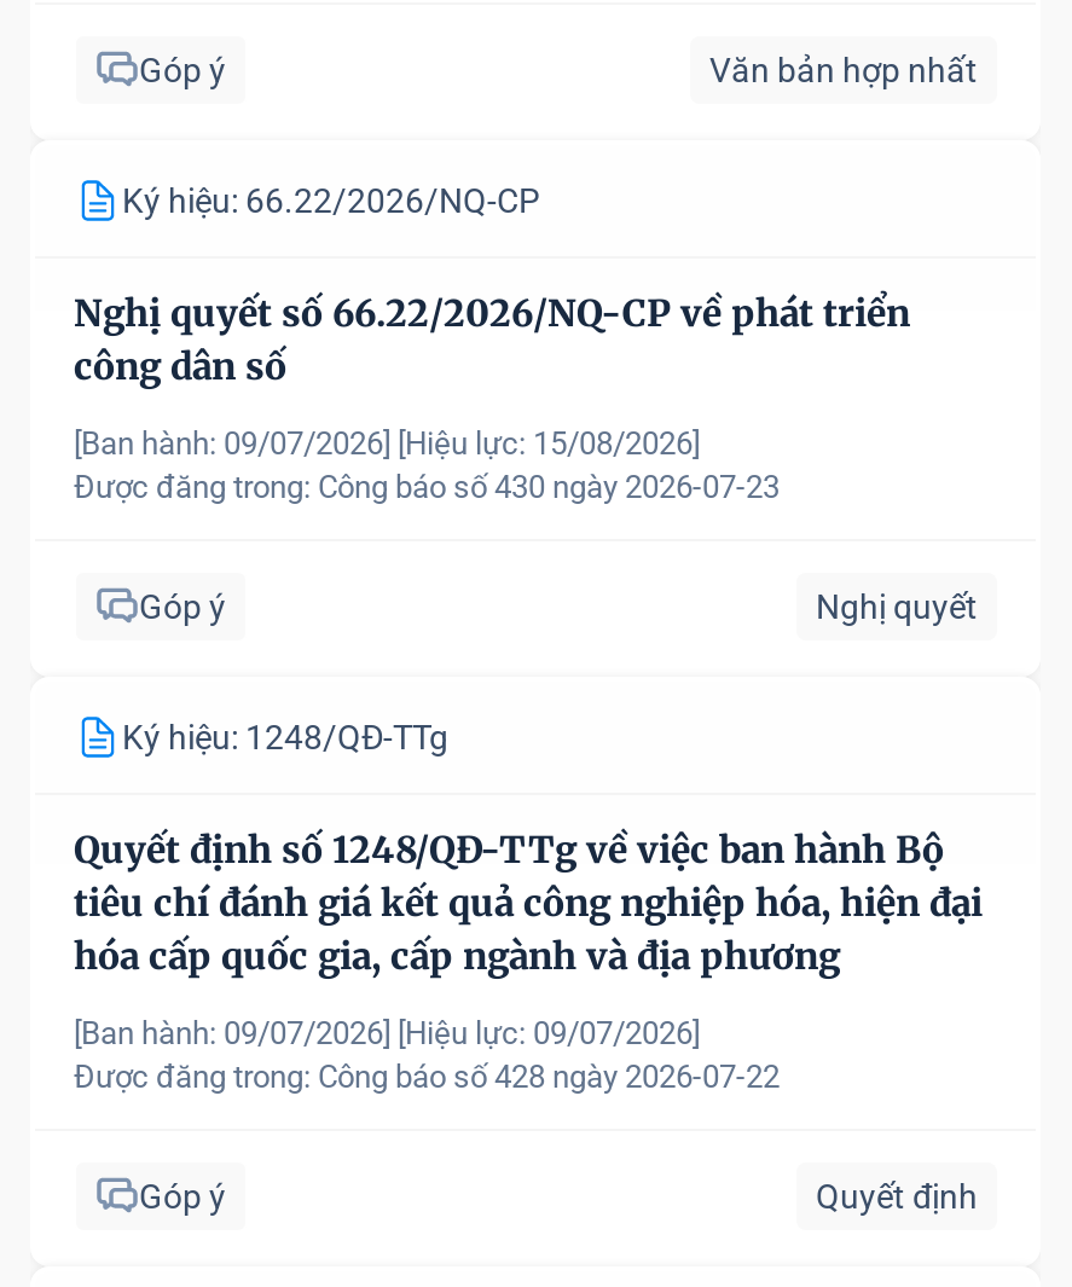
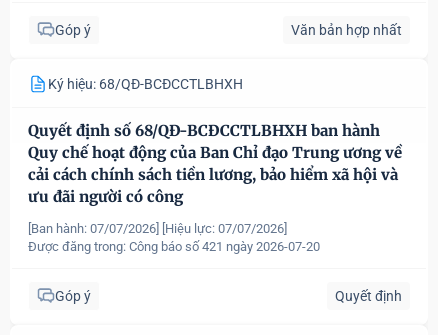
[74,182,983,1096] Ký hiệu: 66.22/2026/NQ-CP | Nghị quyết số 66.22/2026/NQ-CP về phát triển | công dân số | [Ban hành: 09/07/2026] [Hiệu lực: 15/08/2026] | Được đăng trong: Công báo số 430 ngày 2026-07-23 | Góp ý | Nghị quyết | Ký hiệu: 1248/QĐ-TTg | Quyết định số 1248/QĐ-TTg về việc ban hành Bộ | tiêu chí đánh giá kết quả công nghiệp hóa, hiện đại | hóa cấp quốc gia, cấp ngành và địa phương | [Ban hành: 09/07/2026] [Hiệu lực: 09/07/2026] | Được đăng trong: Công báo số 428 ngày 2026-07-22 -> [28,76,402,254] Ký hiệu: 68/QĐ-BCĐCCTLBHXH | Quyết định số 68/QĐ-BCĐCCTLBHXH ban hành | Quy chế hoạt động của Ban Chỉ đạo Trung ương về | cải cách chính sách tiền lương, bảo hiểm xã hội và | ưu đãi người có công | [Ban hành: 07/07/2026] [Hiệu lực: 07/07/2026] | Được đăng trong: Công báo số 421 ngày 2026-07-20

